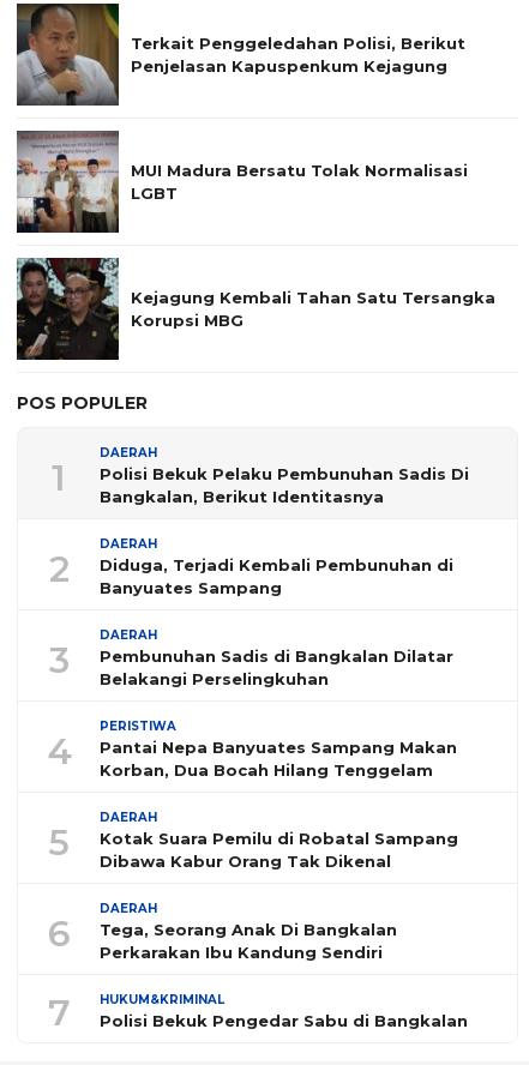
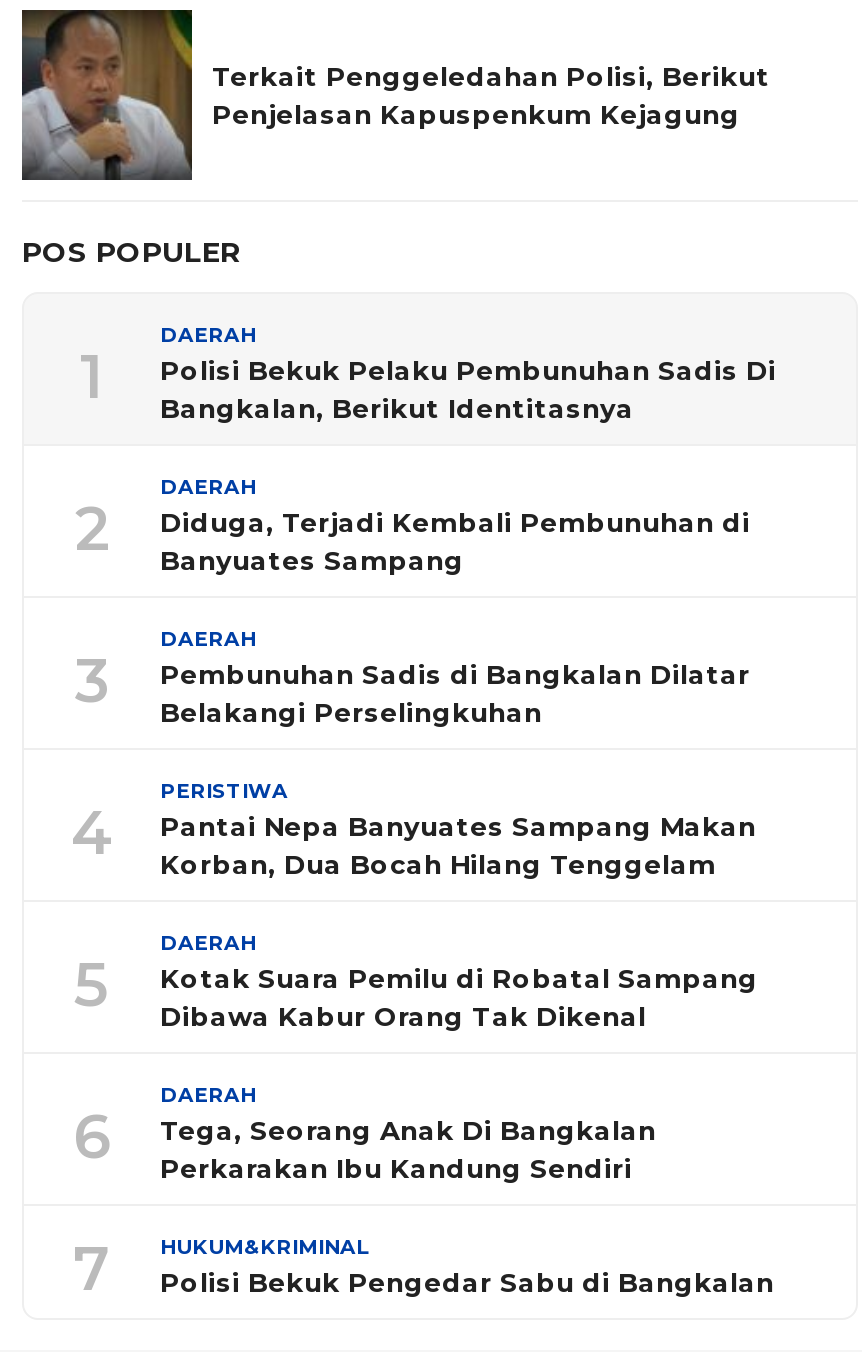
[16,130,468,234] [image] | MUI Madura Bersatu Tolak Normalisasi | LGBT -> none
[16,257,495,359] [image] | Kejagung Kembali Tahan Satu Tersangka | Korupsi MBG -> none

